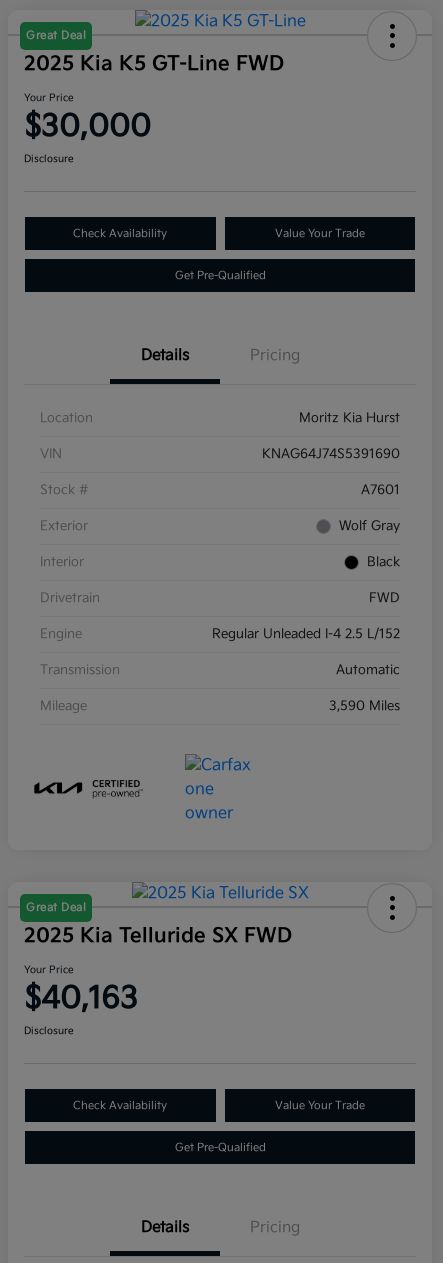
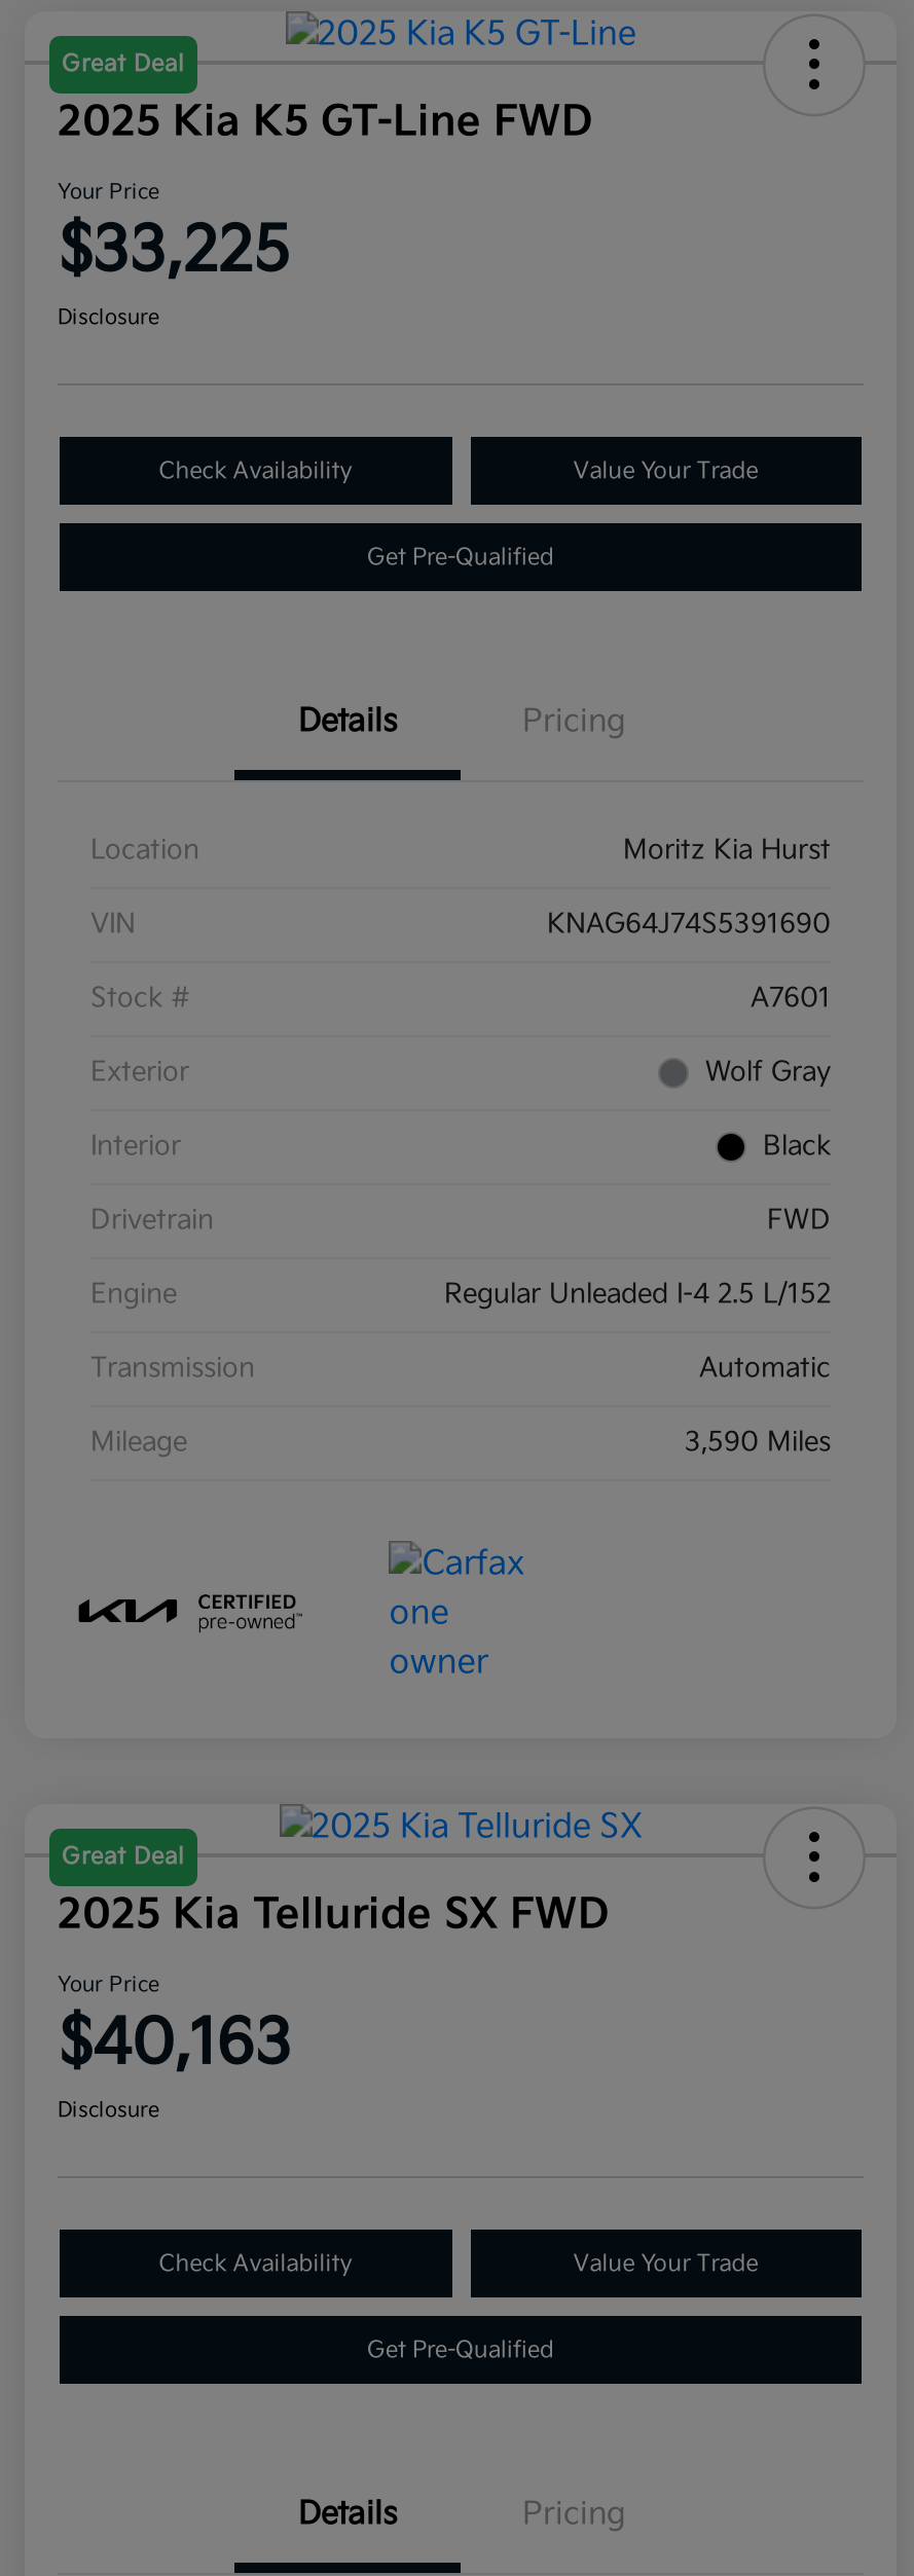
[24,109,151,145] $30,000 -> [58,215,290,289] $33,225

